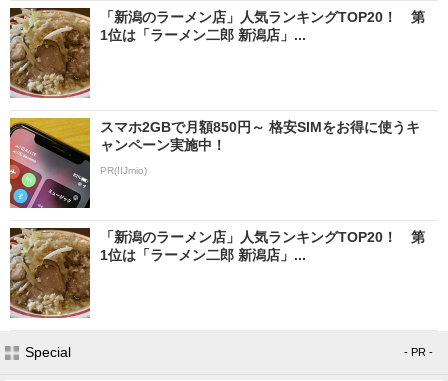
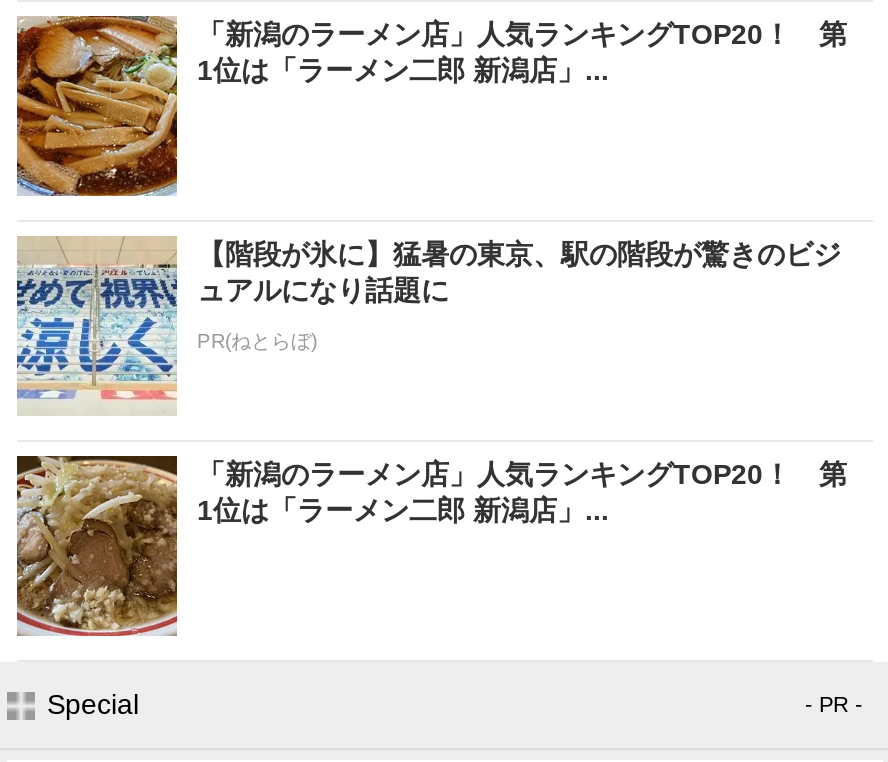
[9,7,420,153] [image] | スマホ2GBで月額850円～ 格安SIMをお得に使うキ | ャンペーン実施中！ -> [15,14,841,306] [image] | 【階段が氷に】猛暑の東京、駅の階段が驚きのビジ | ュアルになり話題に
[9,118,147,209] [image] | PR(IIJmio) -> [15,238,317,416] [image] | PR(ねとらぼ)

